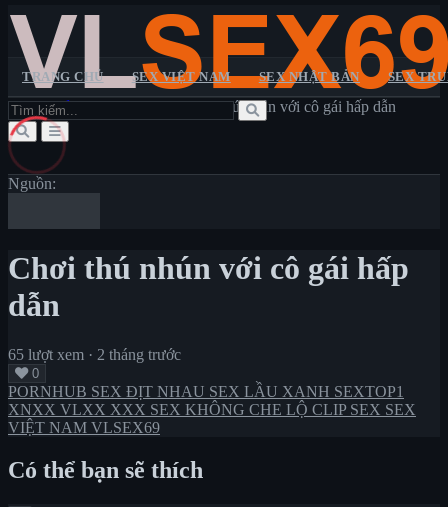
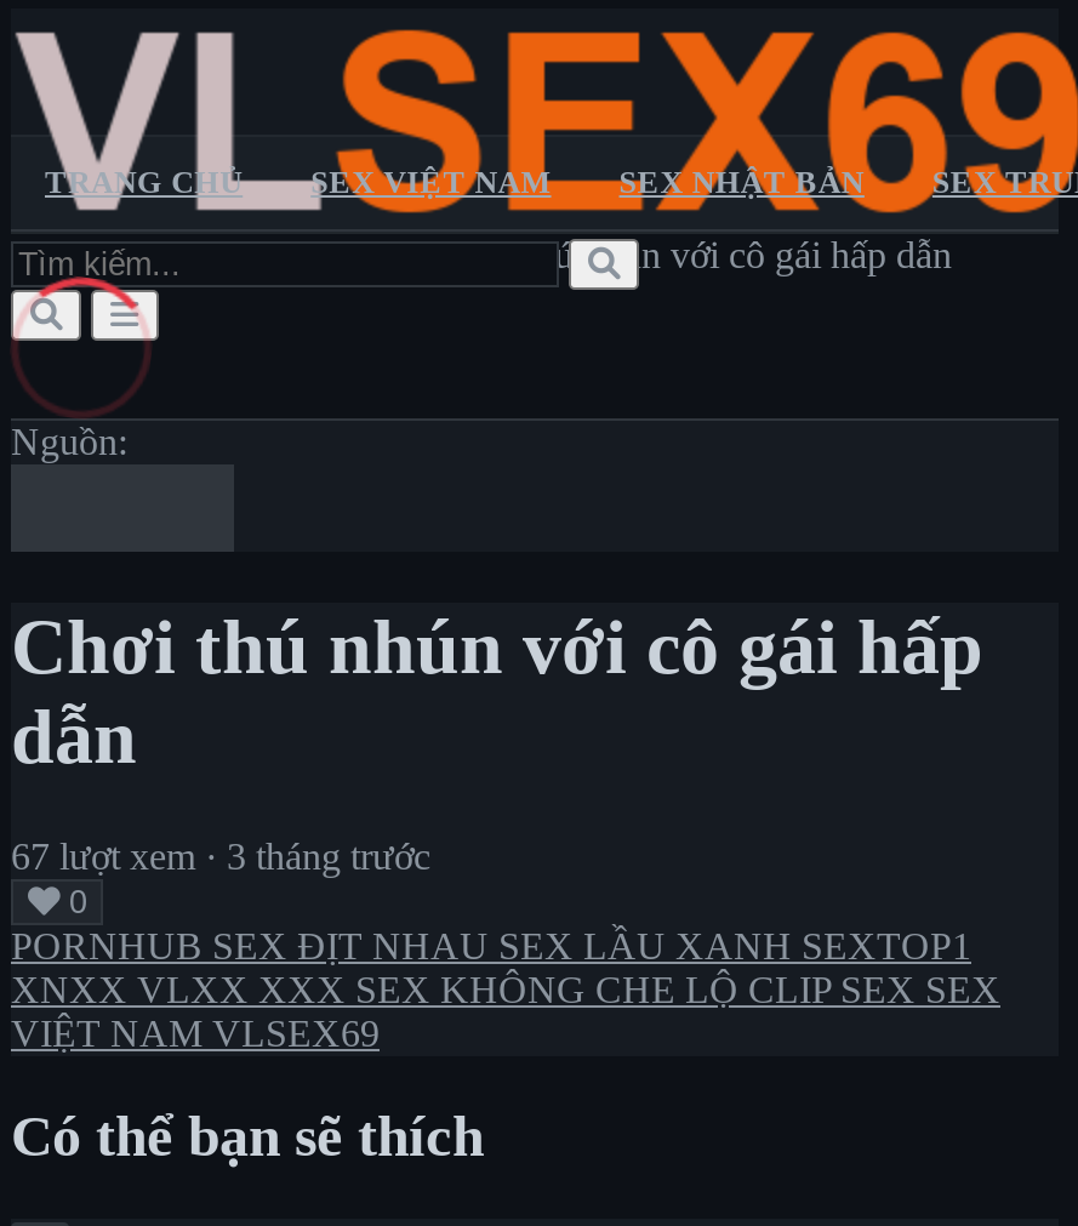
[8,346,181,363] 65 lượt xem · 2 tháng trước -> [11,835,430,877] 67 lượt xem · 3 tháng trước

